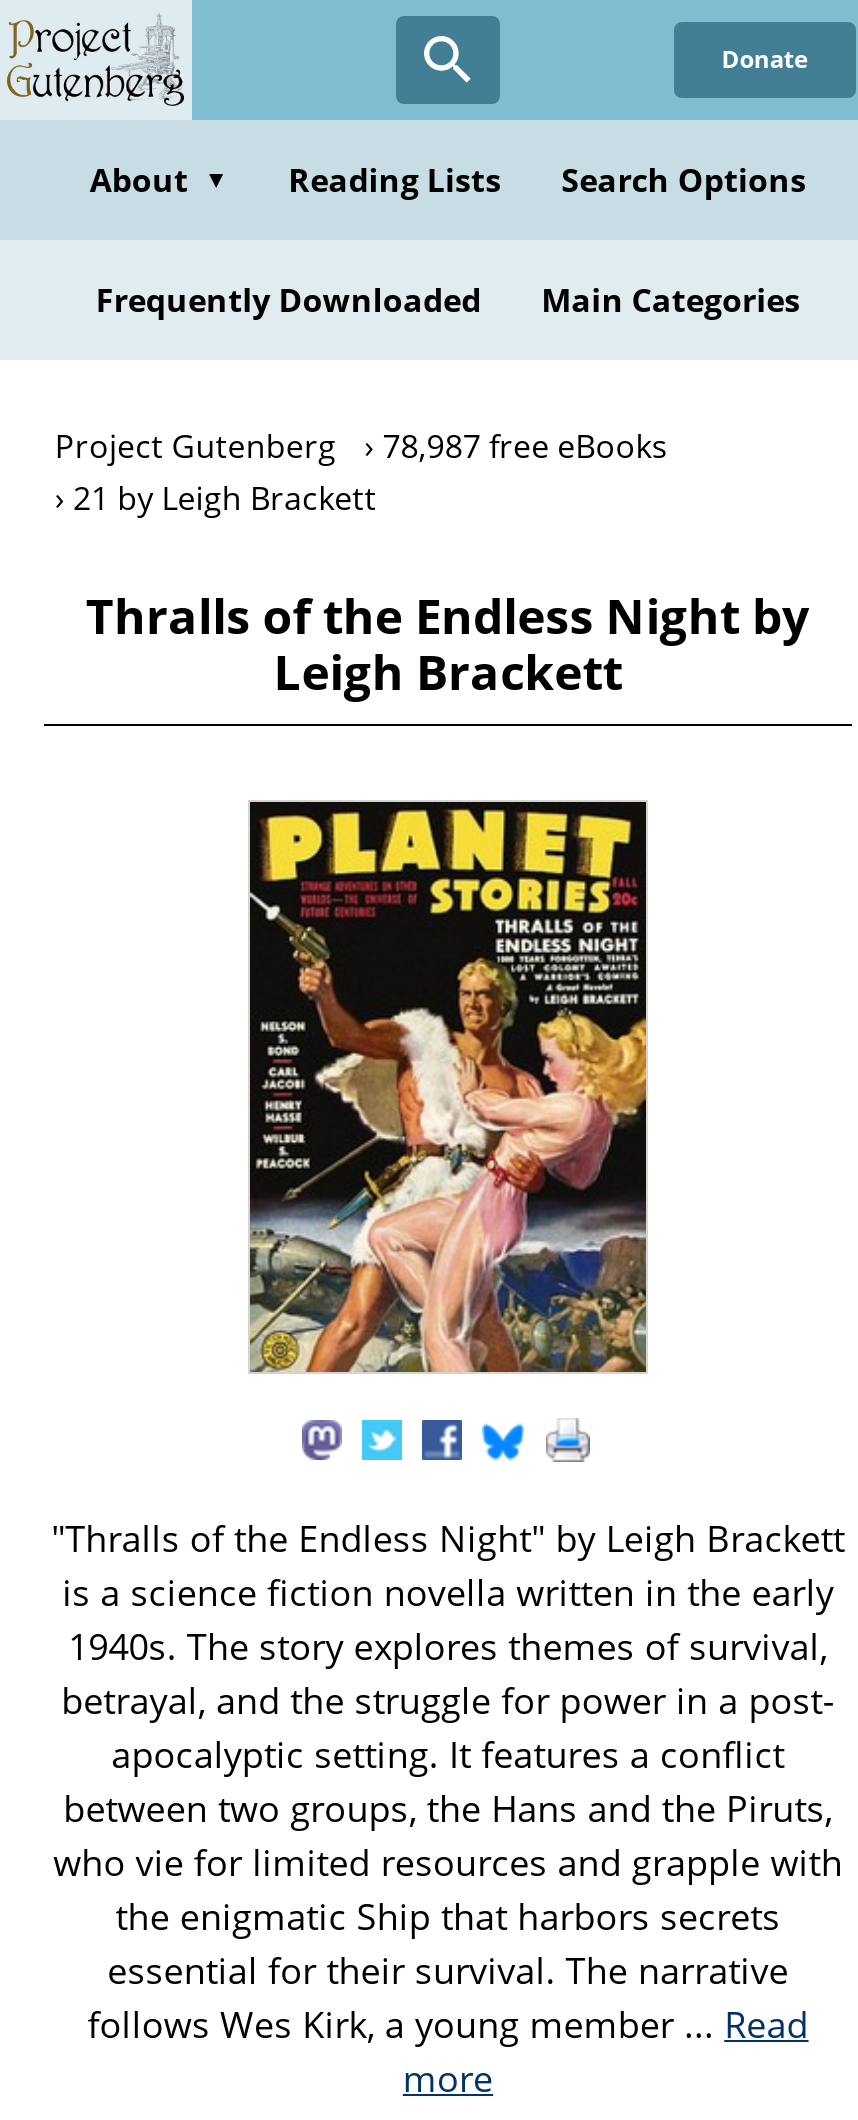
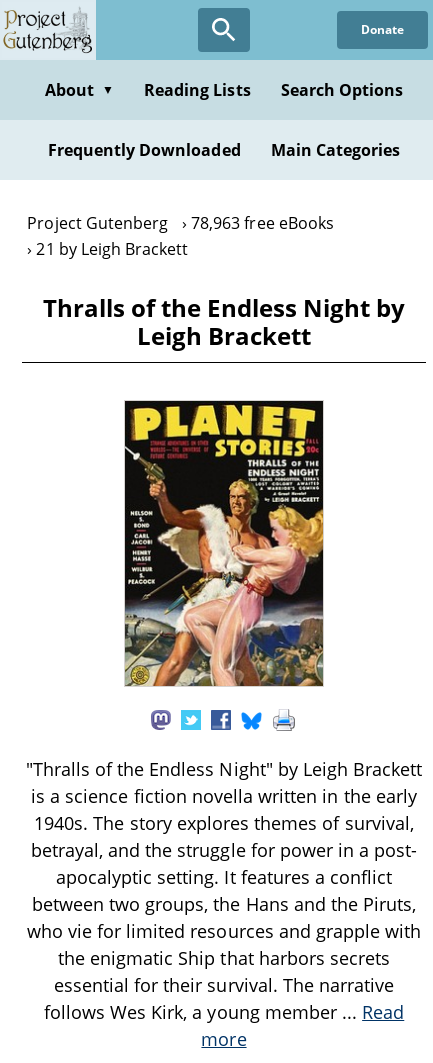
[55,424,668,468] Project Gutenberg 78,987 free eBooks -> [27,212,334,234] Project Gutenberg 78,963 free eBooks

